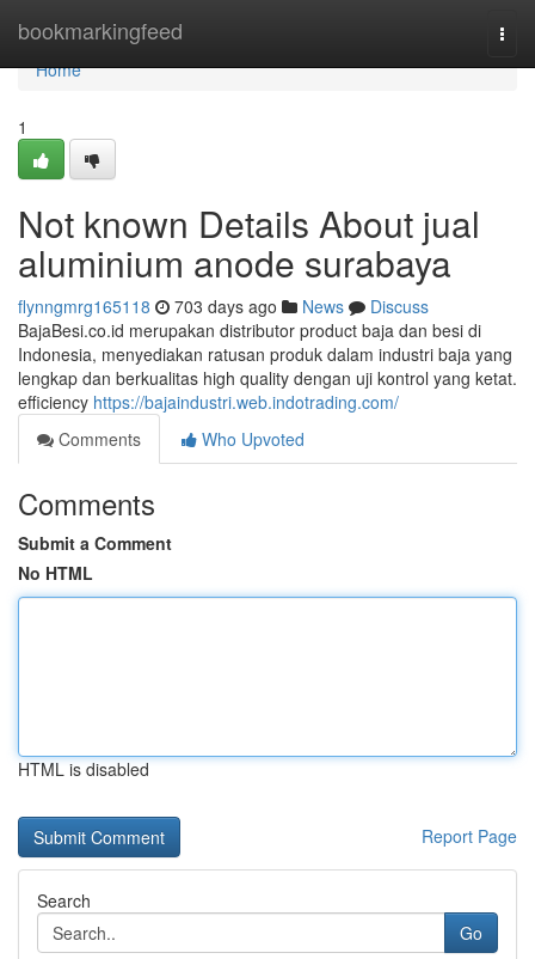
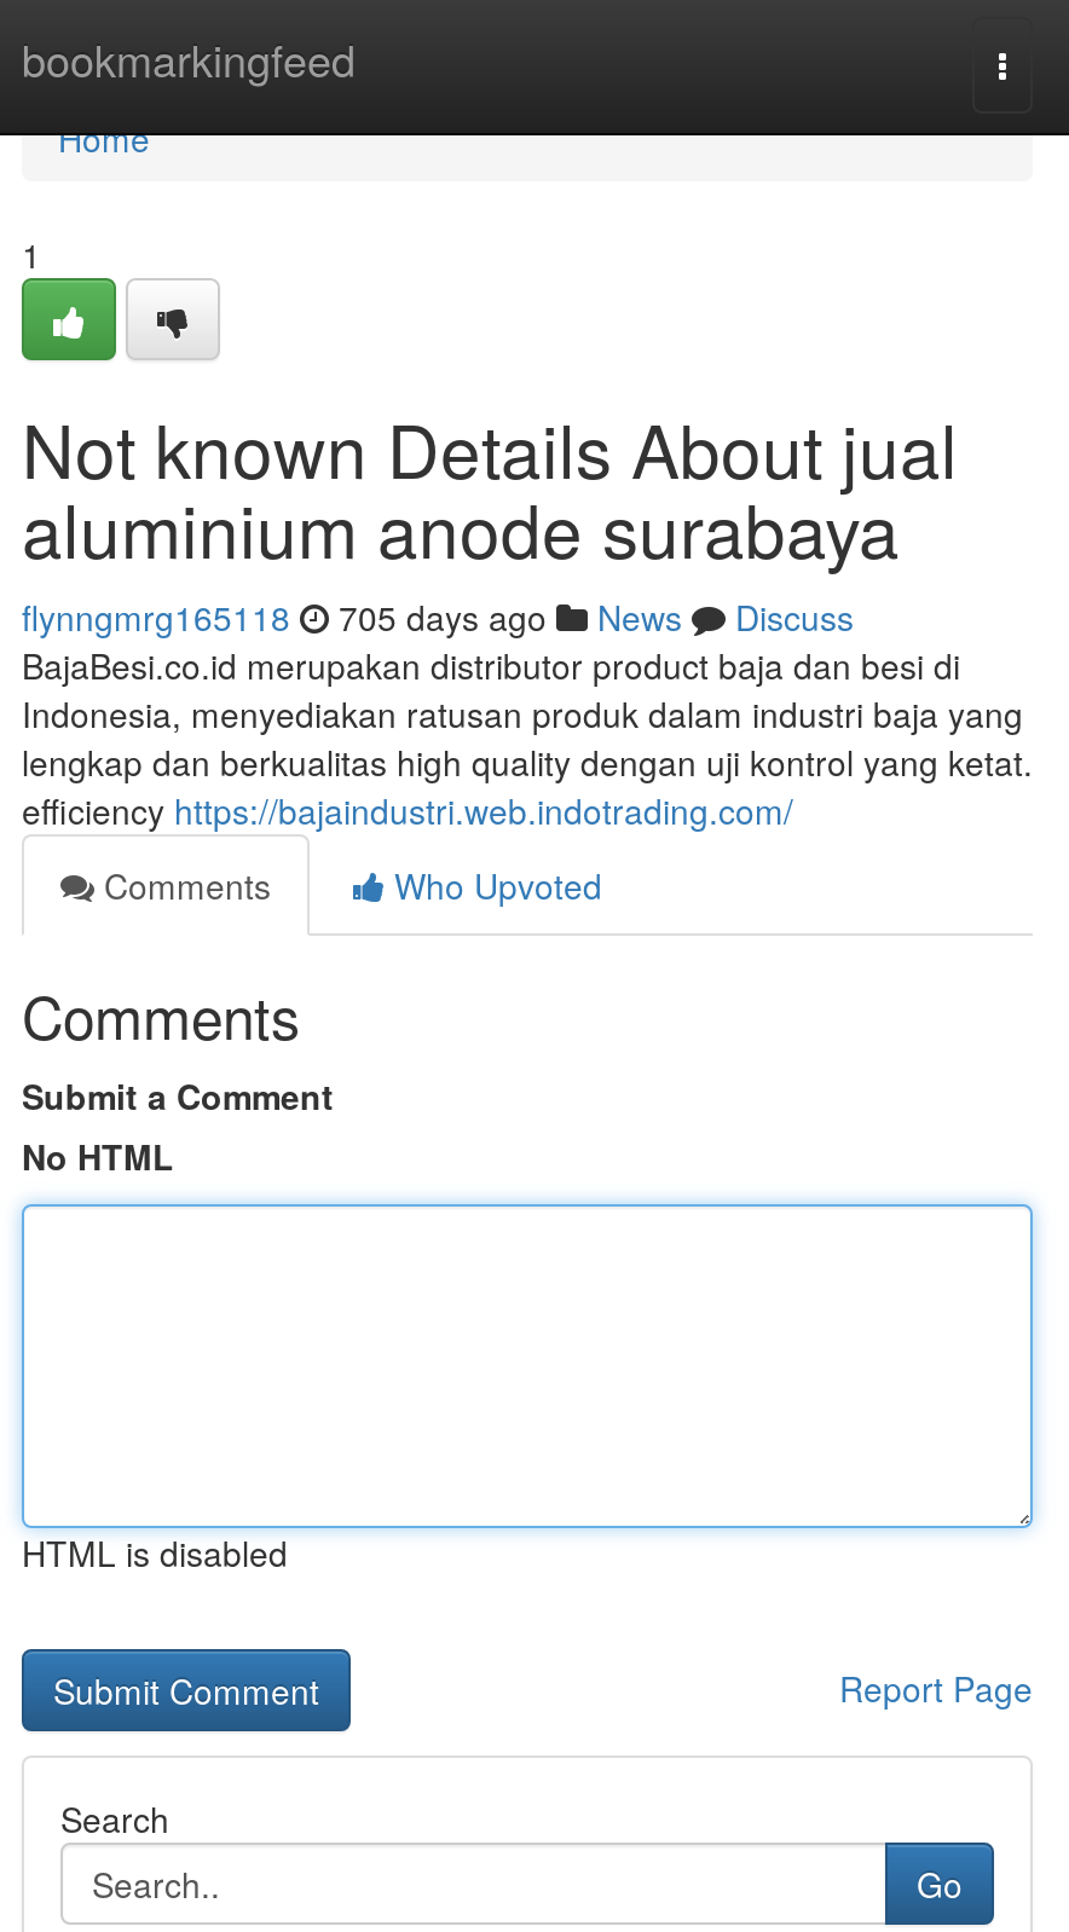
[18,294,429,318] flynngmrg165118 703 days ago News Discuss -> [22,592,854,641] flynngmrg165118 705 days ago News Discuss

